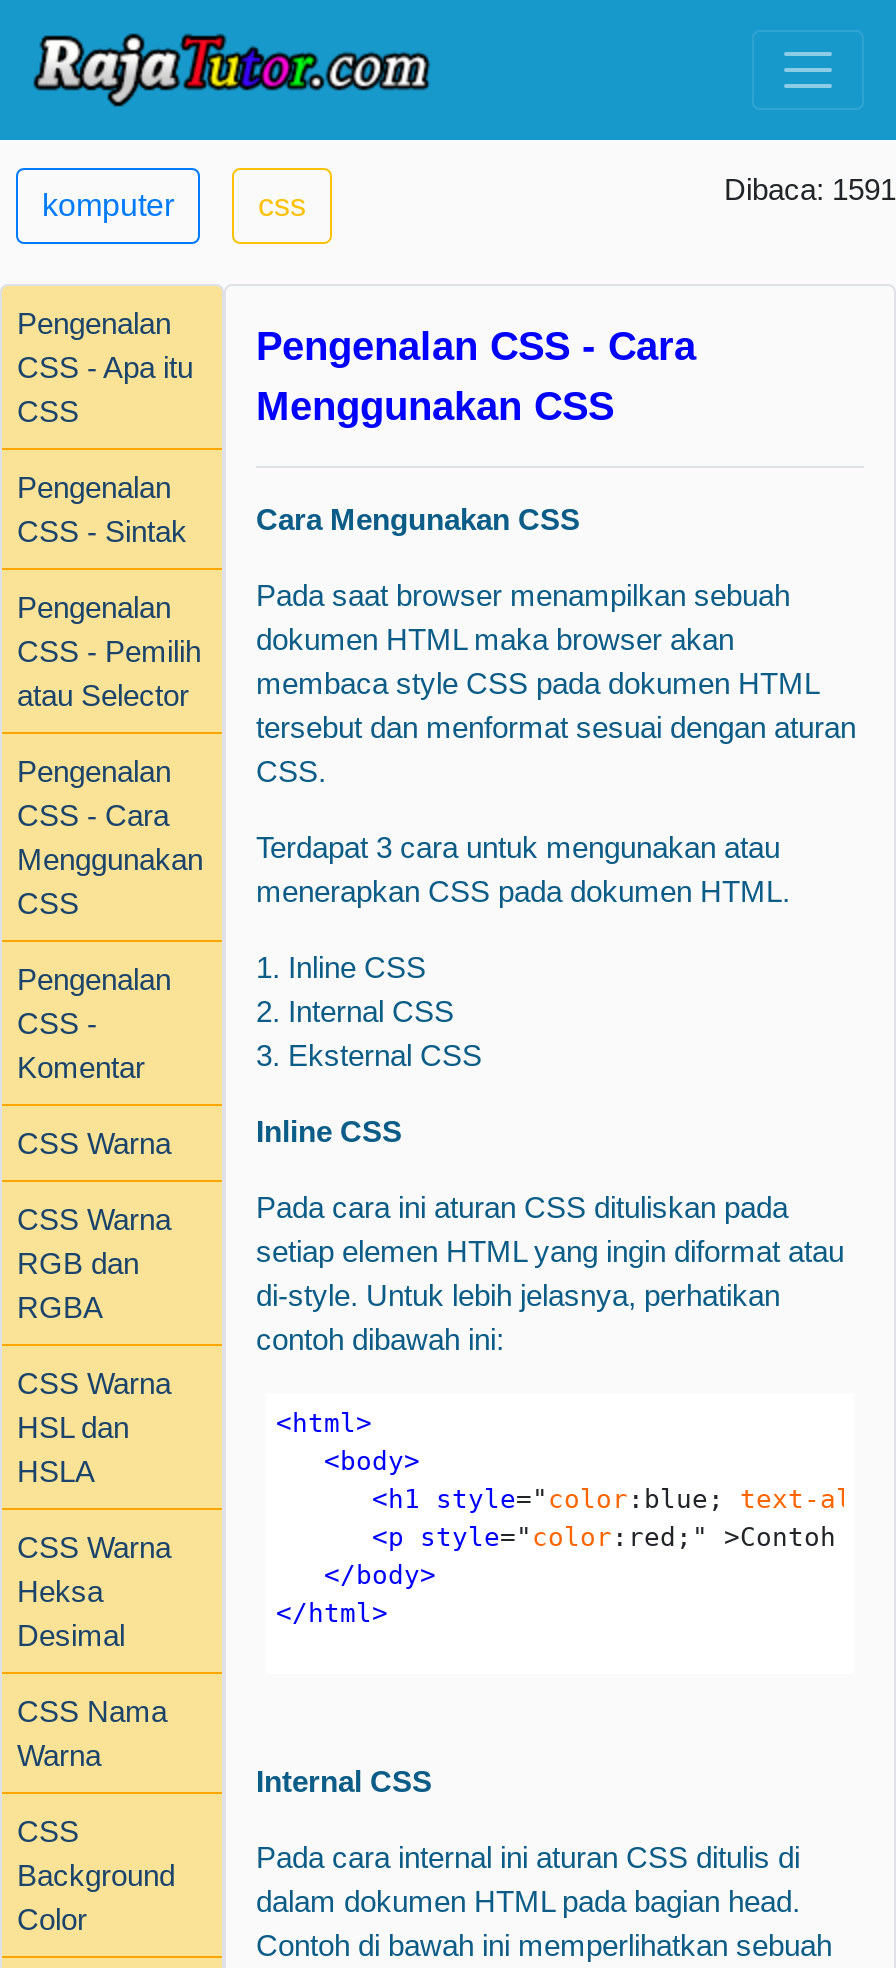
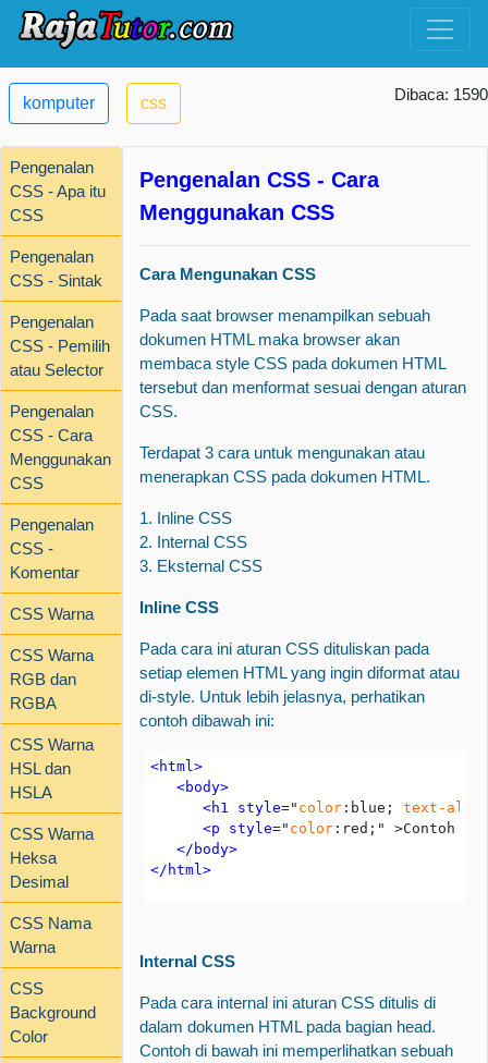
[724,172,896,206] Dibaca: 1591 -> [394,85,488,103] Dibaca: 1590

